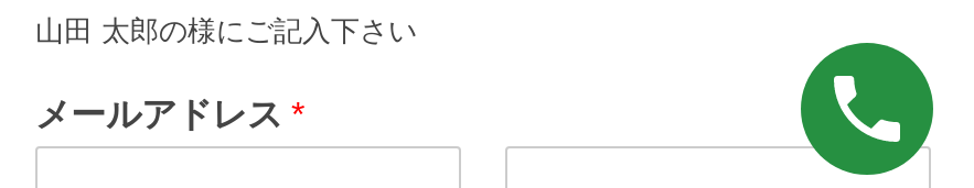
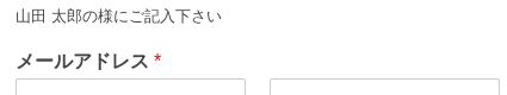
[799,41,935,177] [image] -> none

